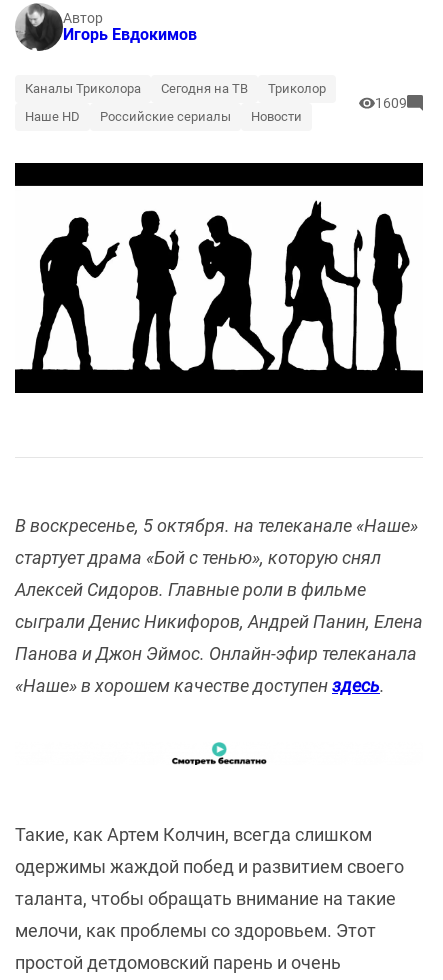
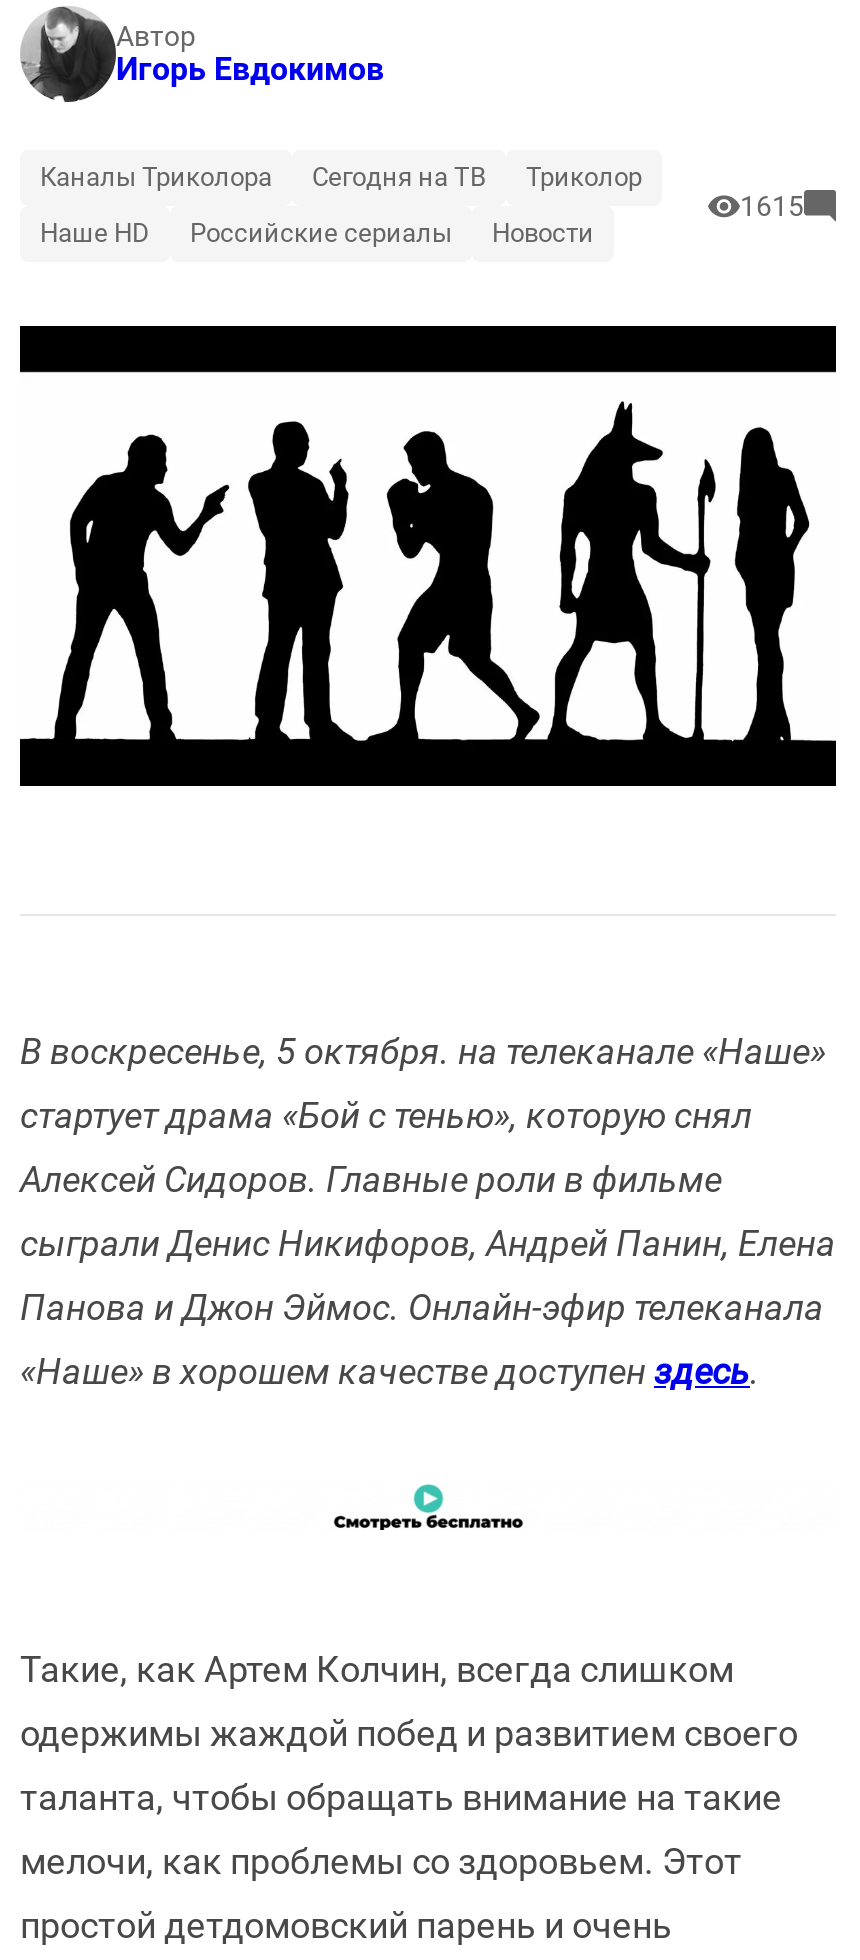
[375,95,407,111] 1609 -> [740,190,804,222] 1615

